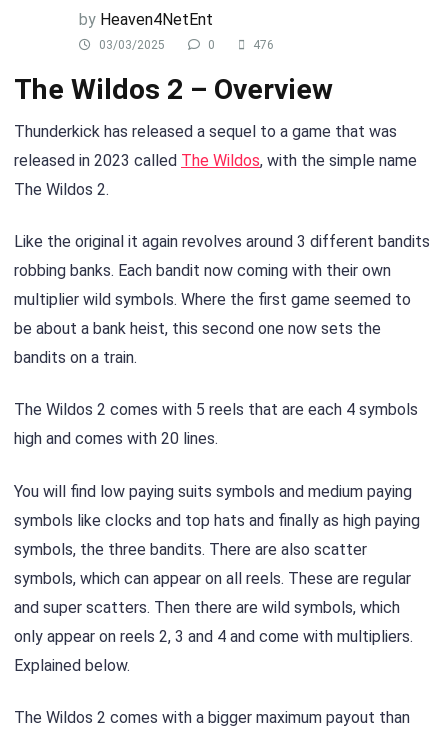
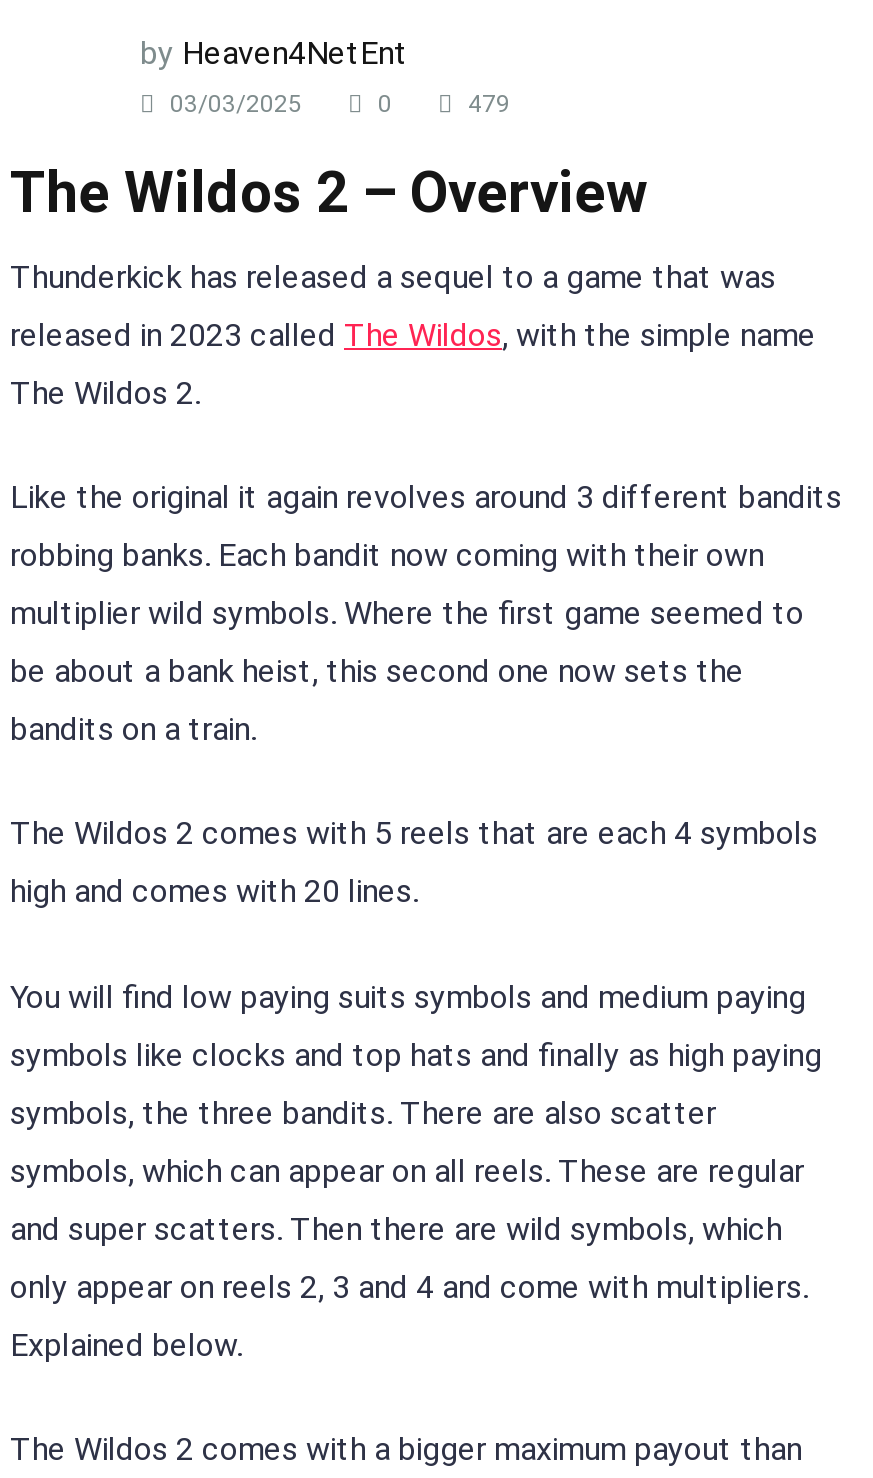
[250,38,274,52] 476 -> [462,90,510,118] 479

